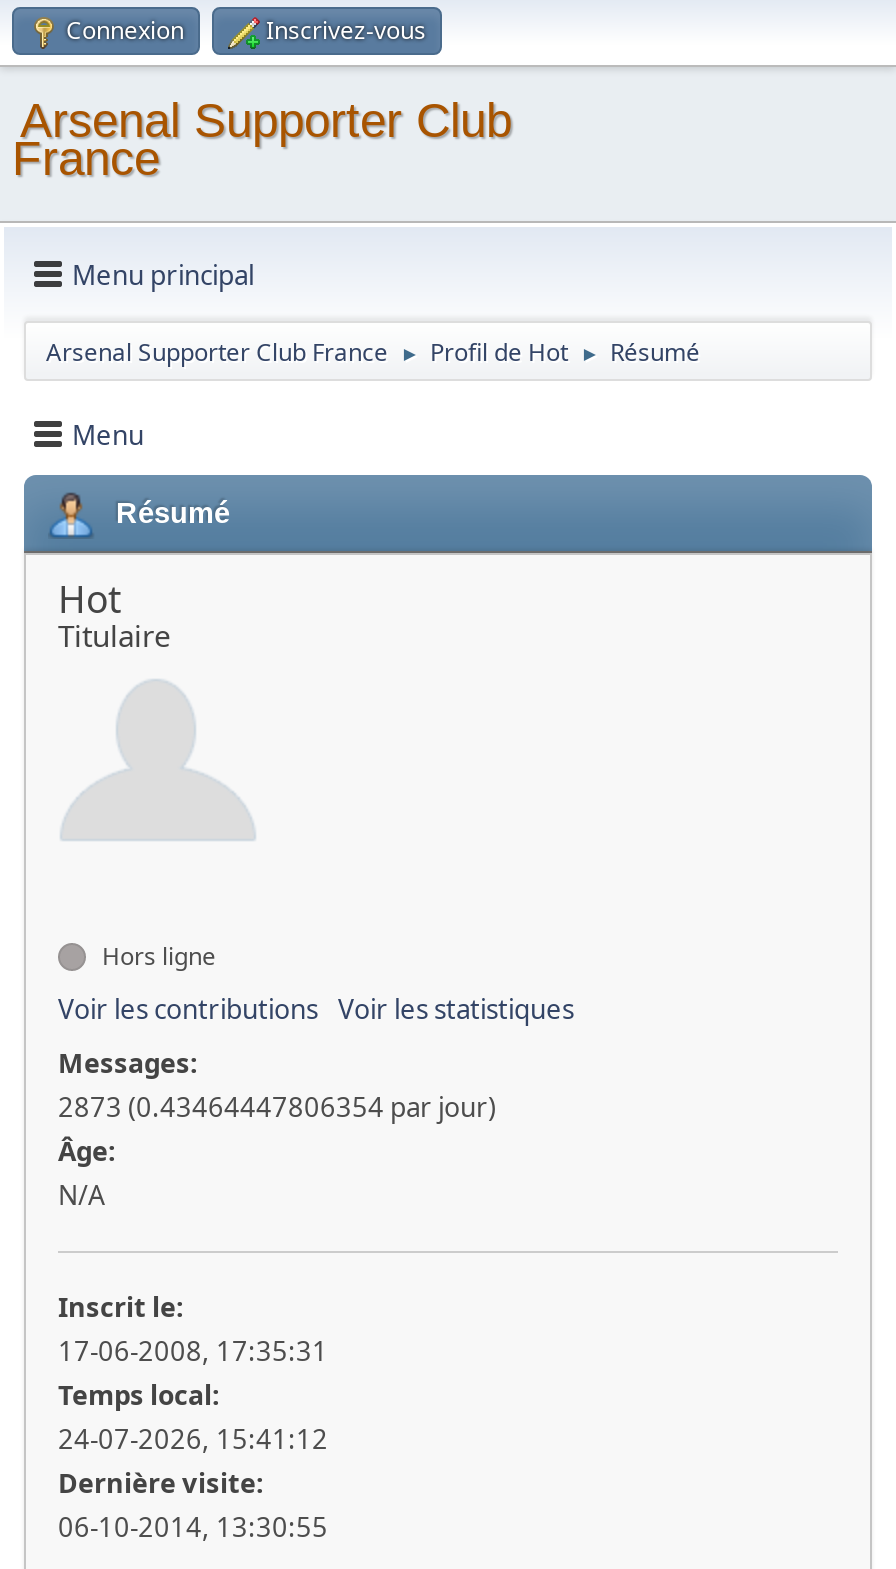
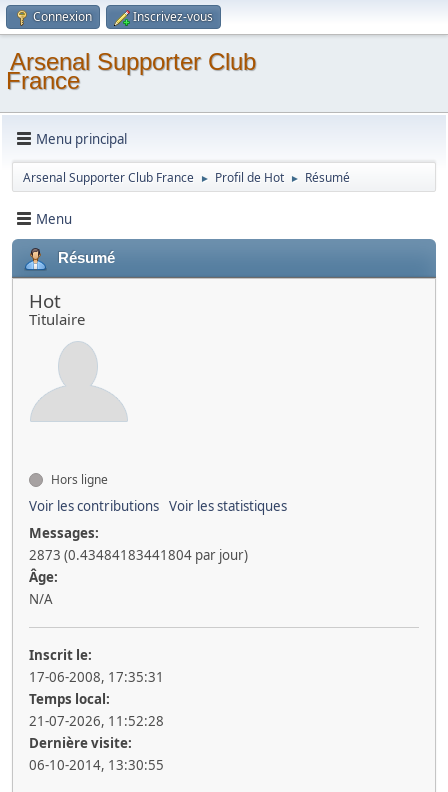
[58,1089,496,1125] 2873 (0.43464447806354 par jour) -> [29,546,248,564] 2873 (0.43484183441804 par jour)
[58,1421,328,1457] 24-07-2026, 15:41:12 -> [29,712,164,730] 21-07-2026, 11:52:28

